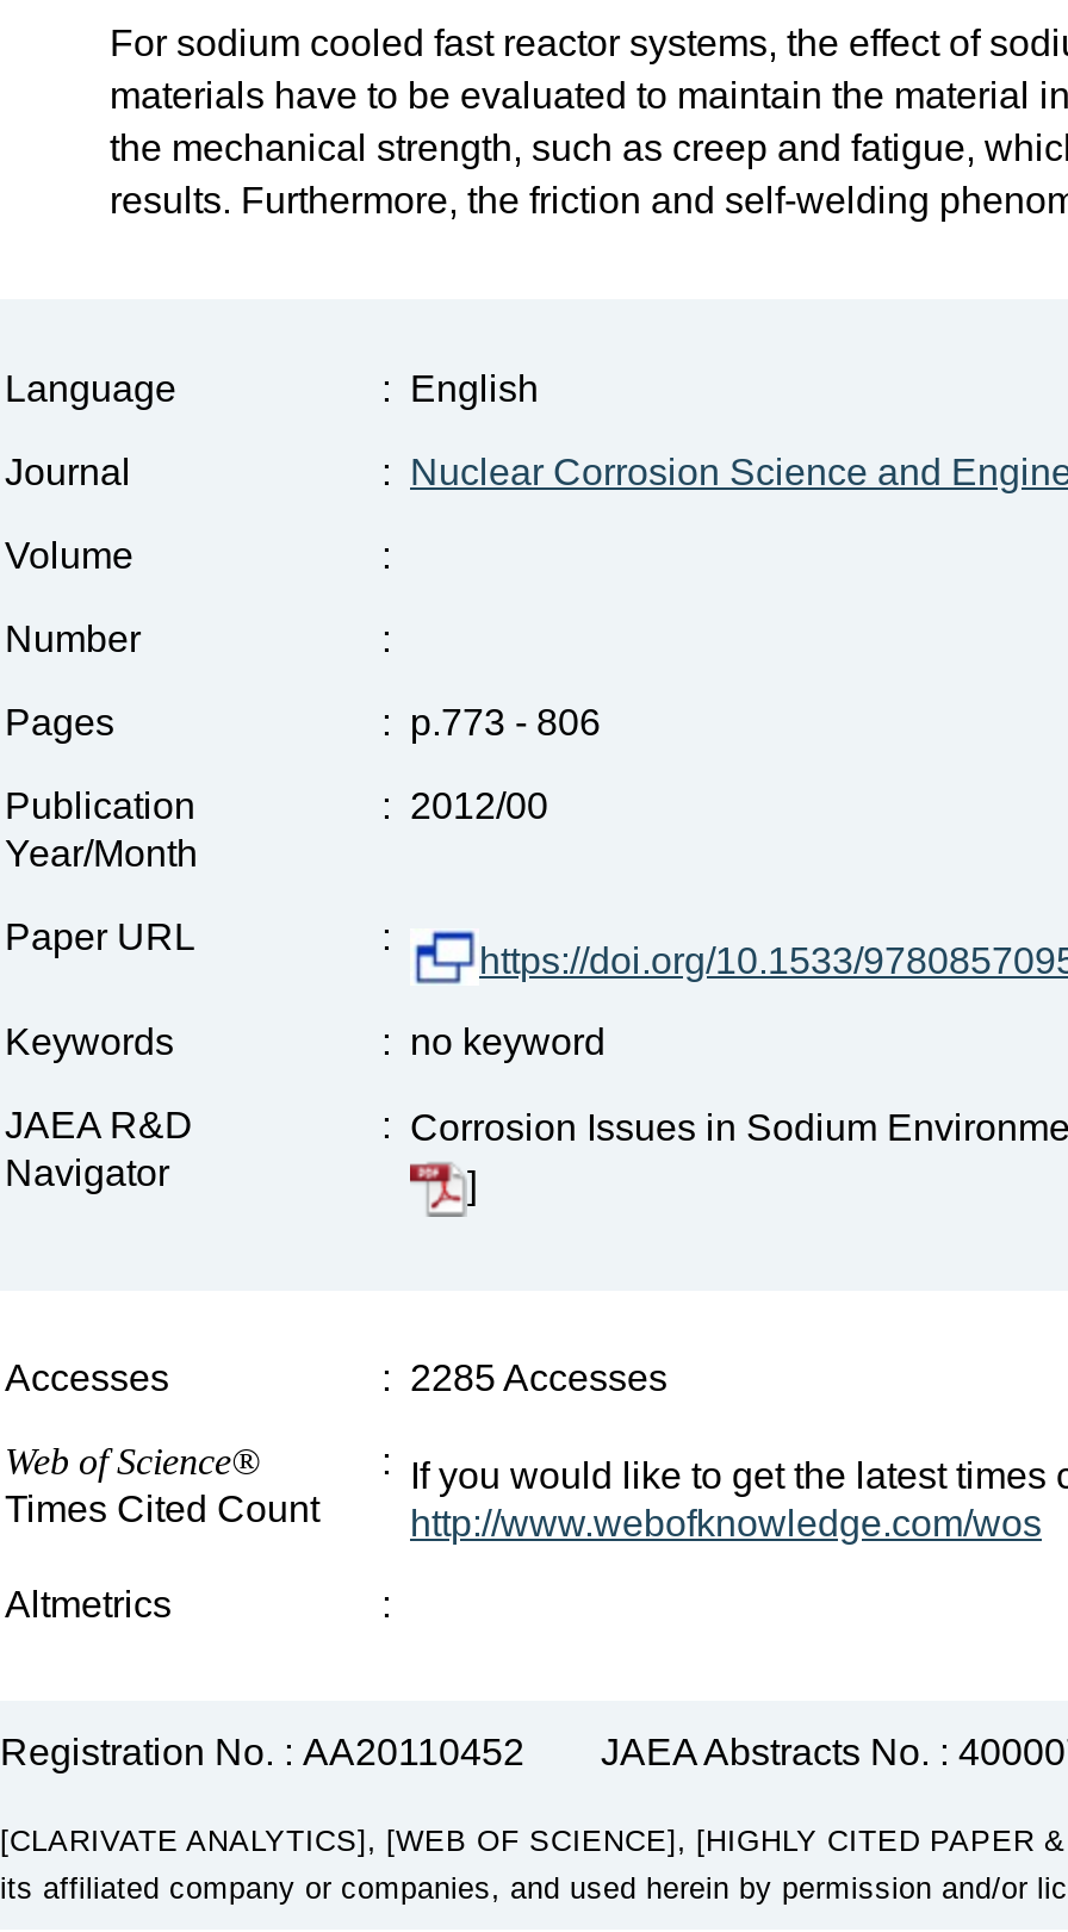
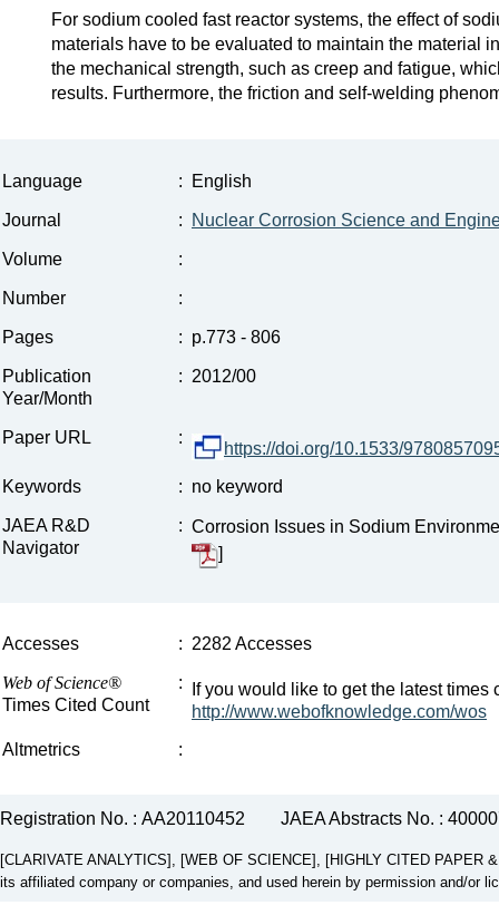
[381,1358,667,1399] : 2285 Accesses -> [178,634,312,653] : 2282 Accesses

